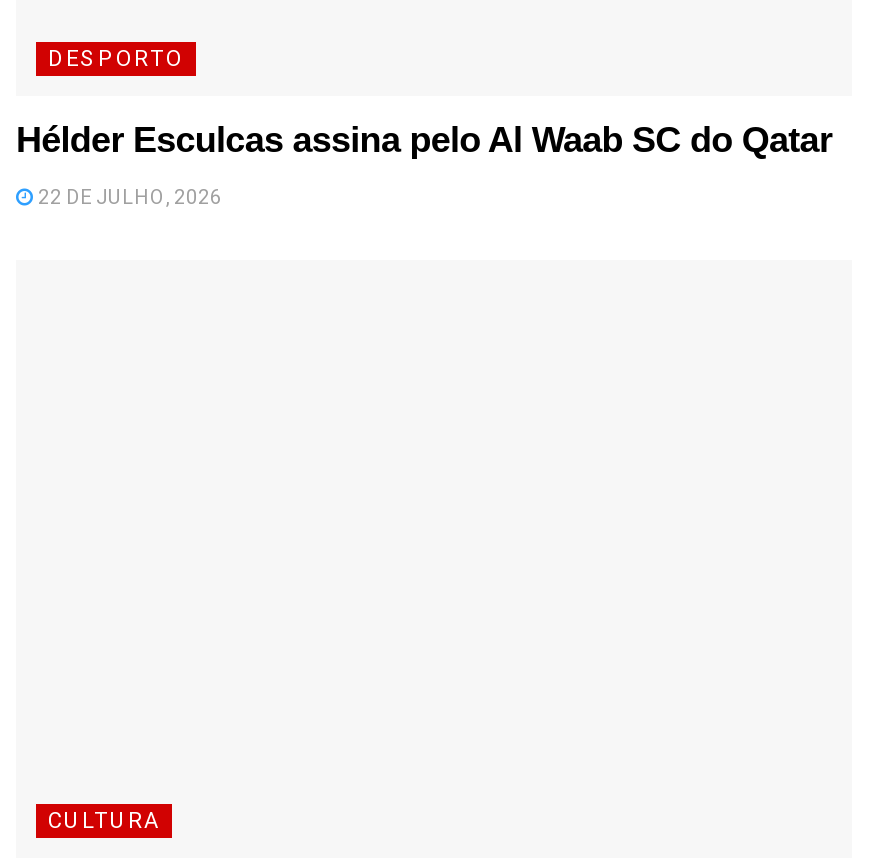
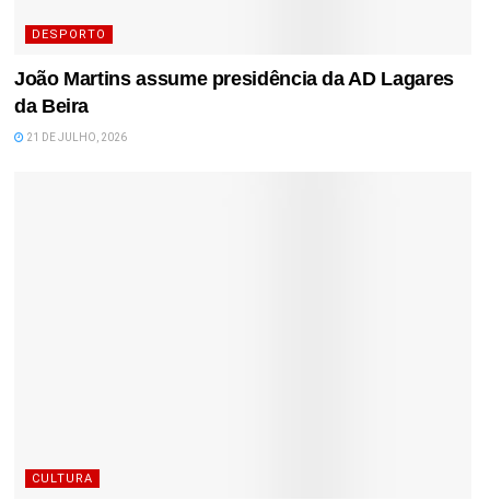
[16,120,832,160] Hélder Esculcas assina pelo Al Waab SC do Qatar -> [14,68,454,118] João Martins assume presidência da AD Lagares | da Beira
[34,186,222,208] 22 DE JULHO, 2026 -> [24,132,127,144] 21 DE JULHO, 2026

